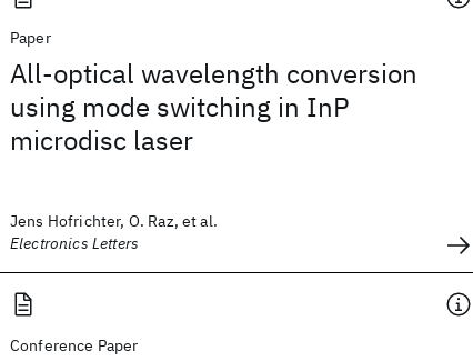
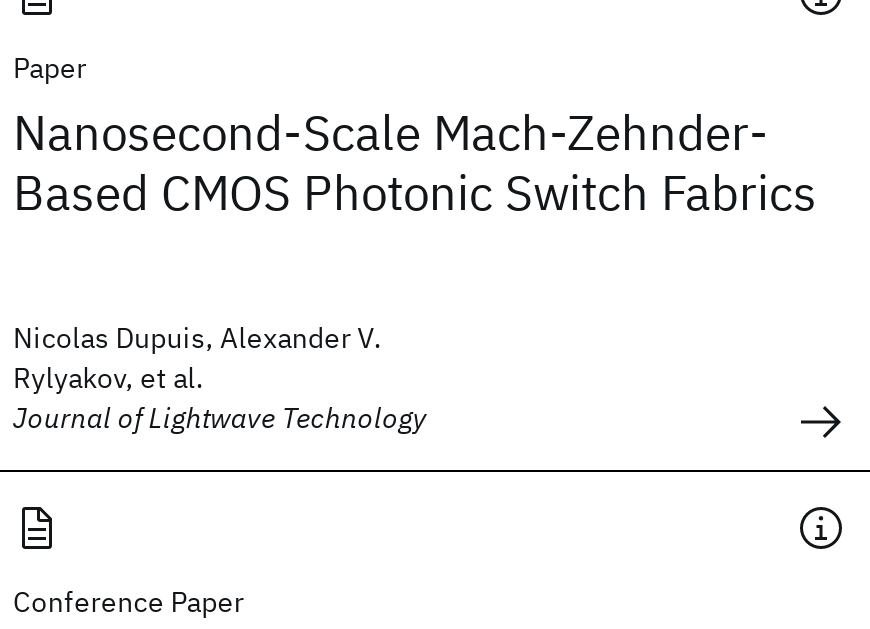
[10,56,417,158] All-optical wavelength conversion | using mode switching in InP | microdisc laser -> [13,100,817,224] Nanosecond-Scale Mach-Zehnder- | Based CMOS Photonic Switch Fabrics
[10,211,218,253] Jens Hofrichter, O. Raz, et al. | Electronics Letters -> [13,320,427,436] Nicolas Dupuis, Alexander V. | Rylyakov, et al. | Journal of Lightwave Technology

